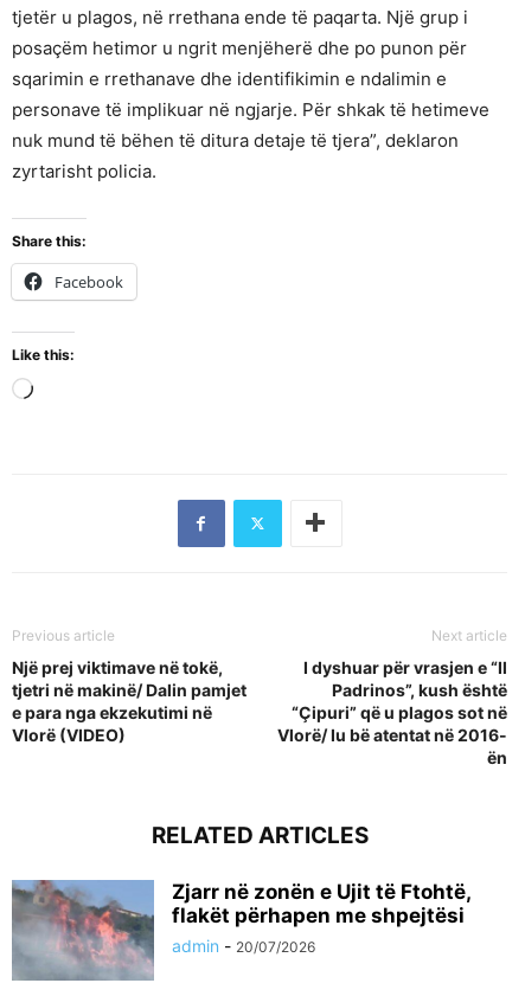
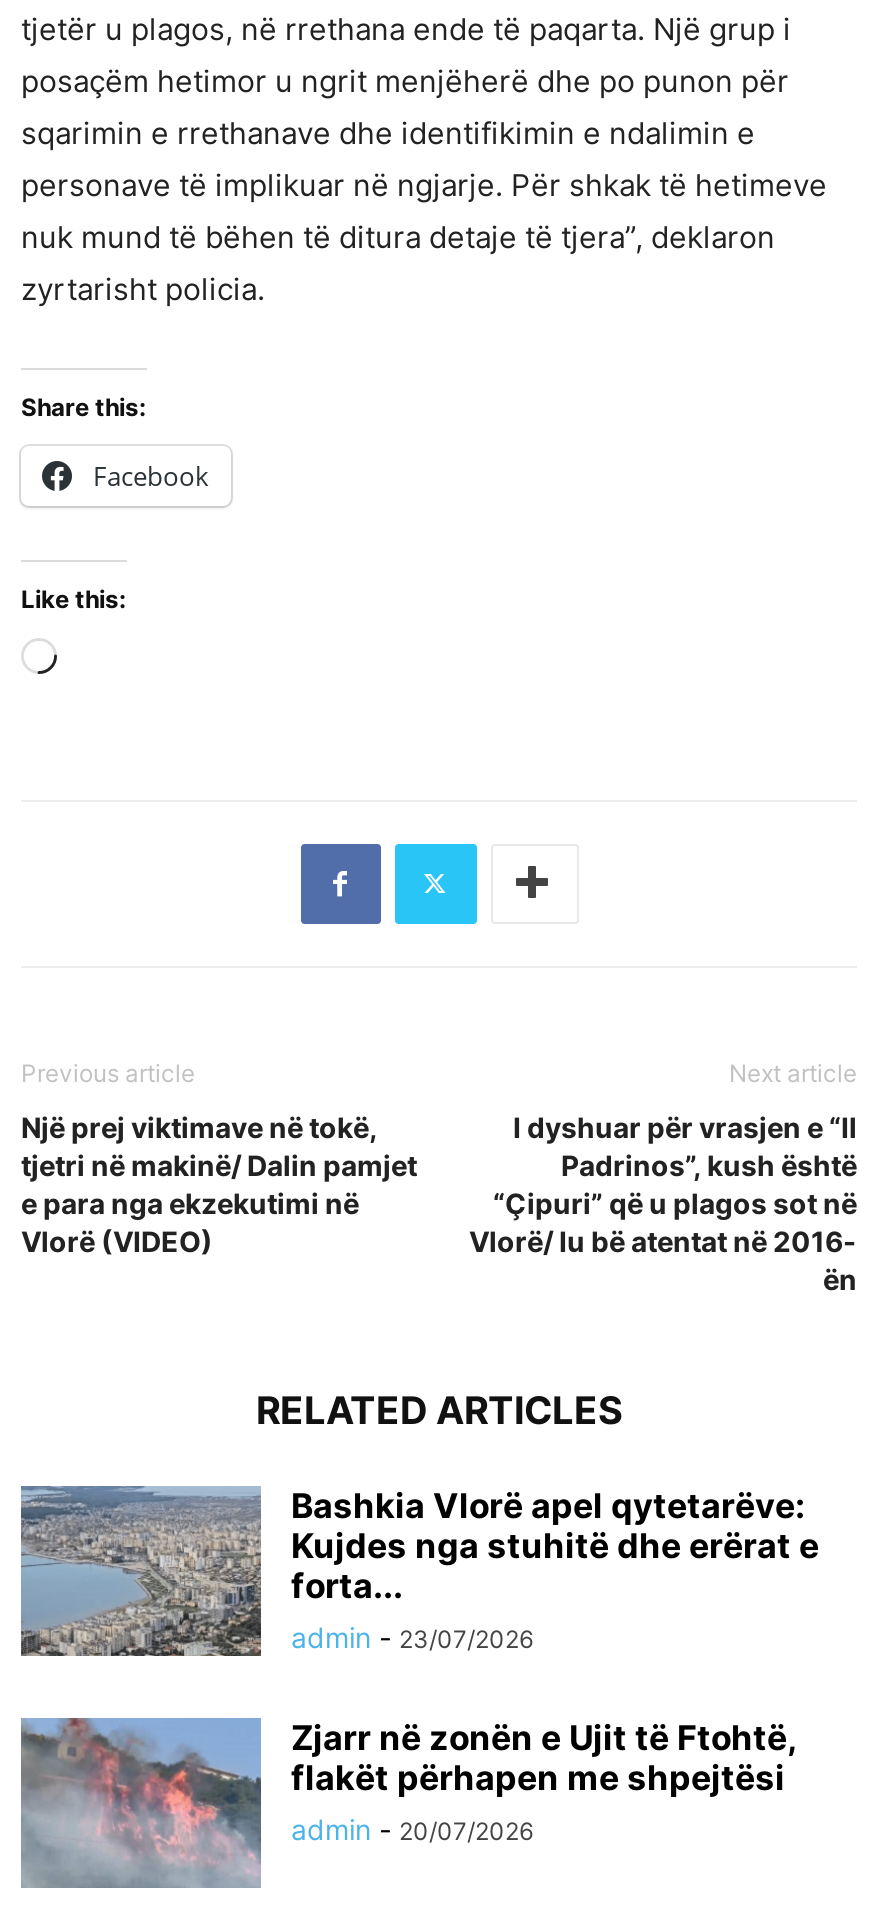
none -> [21,1485,819,1658] [image] | Bashkia Vlorë apel qytetarëve: | Kujdes nga stuhitë dhe erërat e | forta... | admin - 23/07/2026

